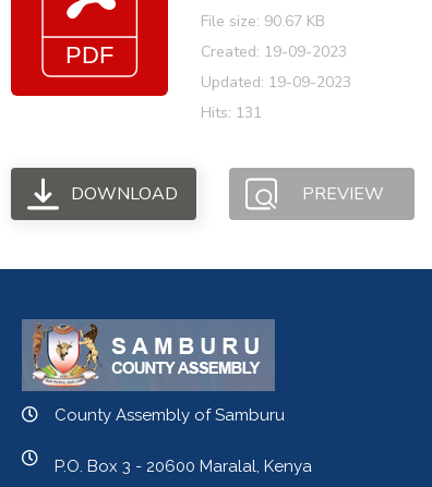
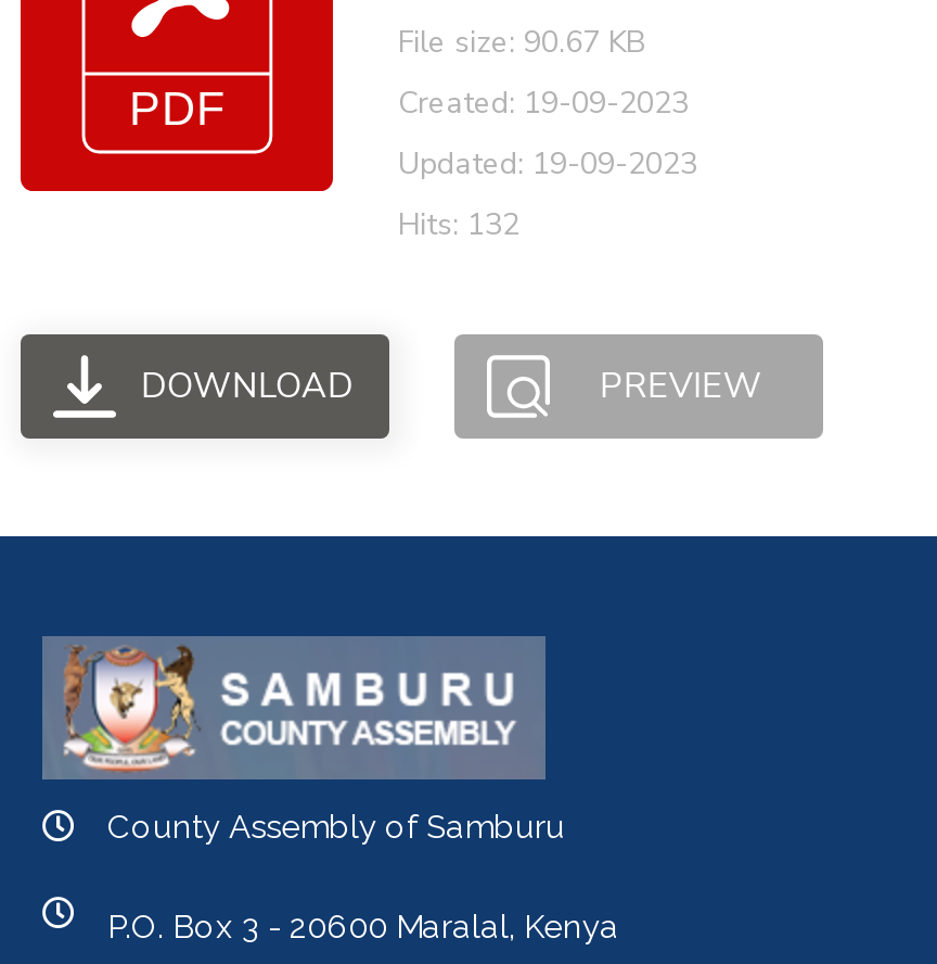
[201,102,262,123] Hits: 131 -> [398,204,519,245] Hits: 132

